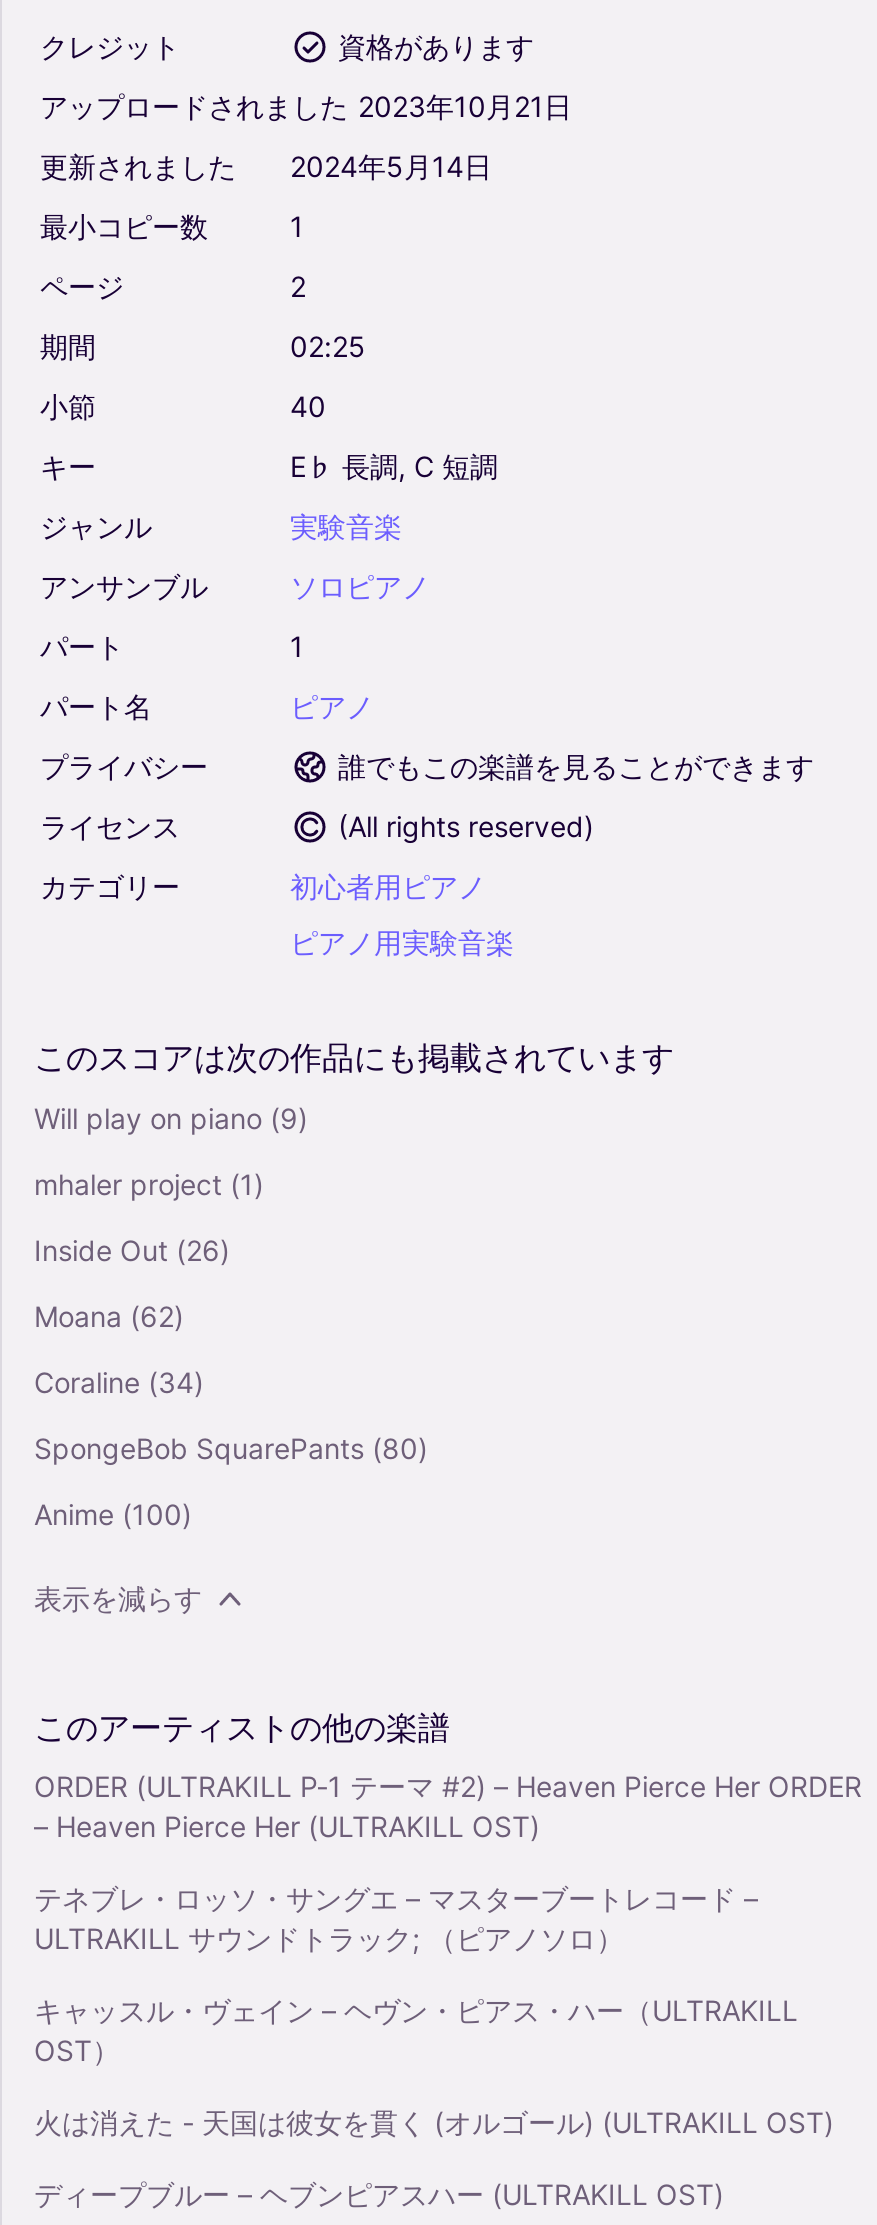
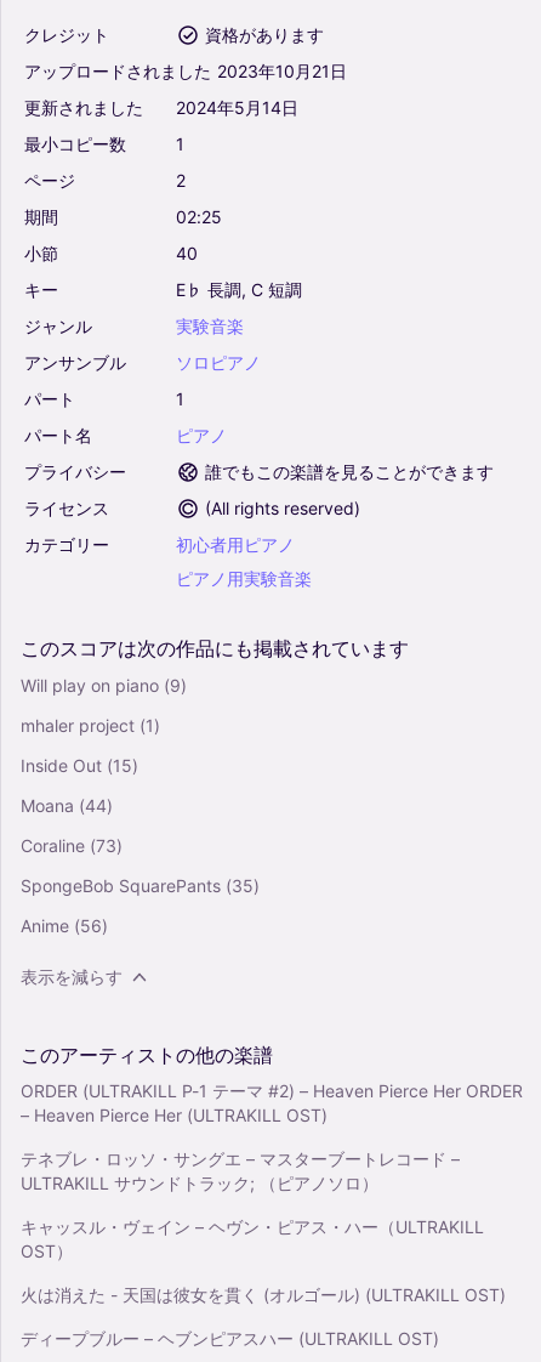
[34,1232,230,1266] Inside Out (26) -> [21,754,138,775] Inside Out (15)
[34,1298,184,1332] Moana (62) -> [21,794,113,815] Moana (44)
[34,1364,204,1398] Coraline (34) -> [21,835,123,855] Coraline (73)
[34,1430,428,1464] SpongeBob SquarePants (80) -> [21,875,260,895] SpongeBob SquarePants (35)
[34,1496,192,1530] Anime (100) -> [21,915,108,935] Anime (56)

